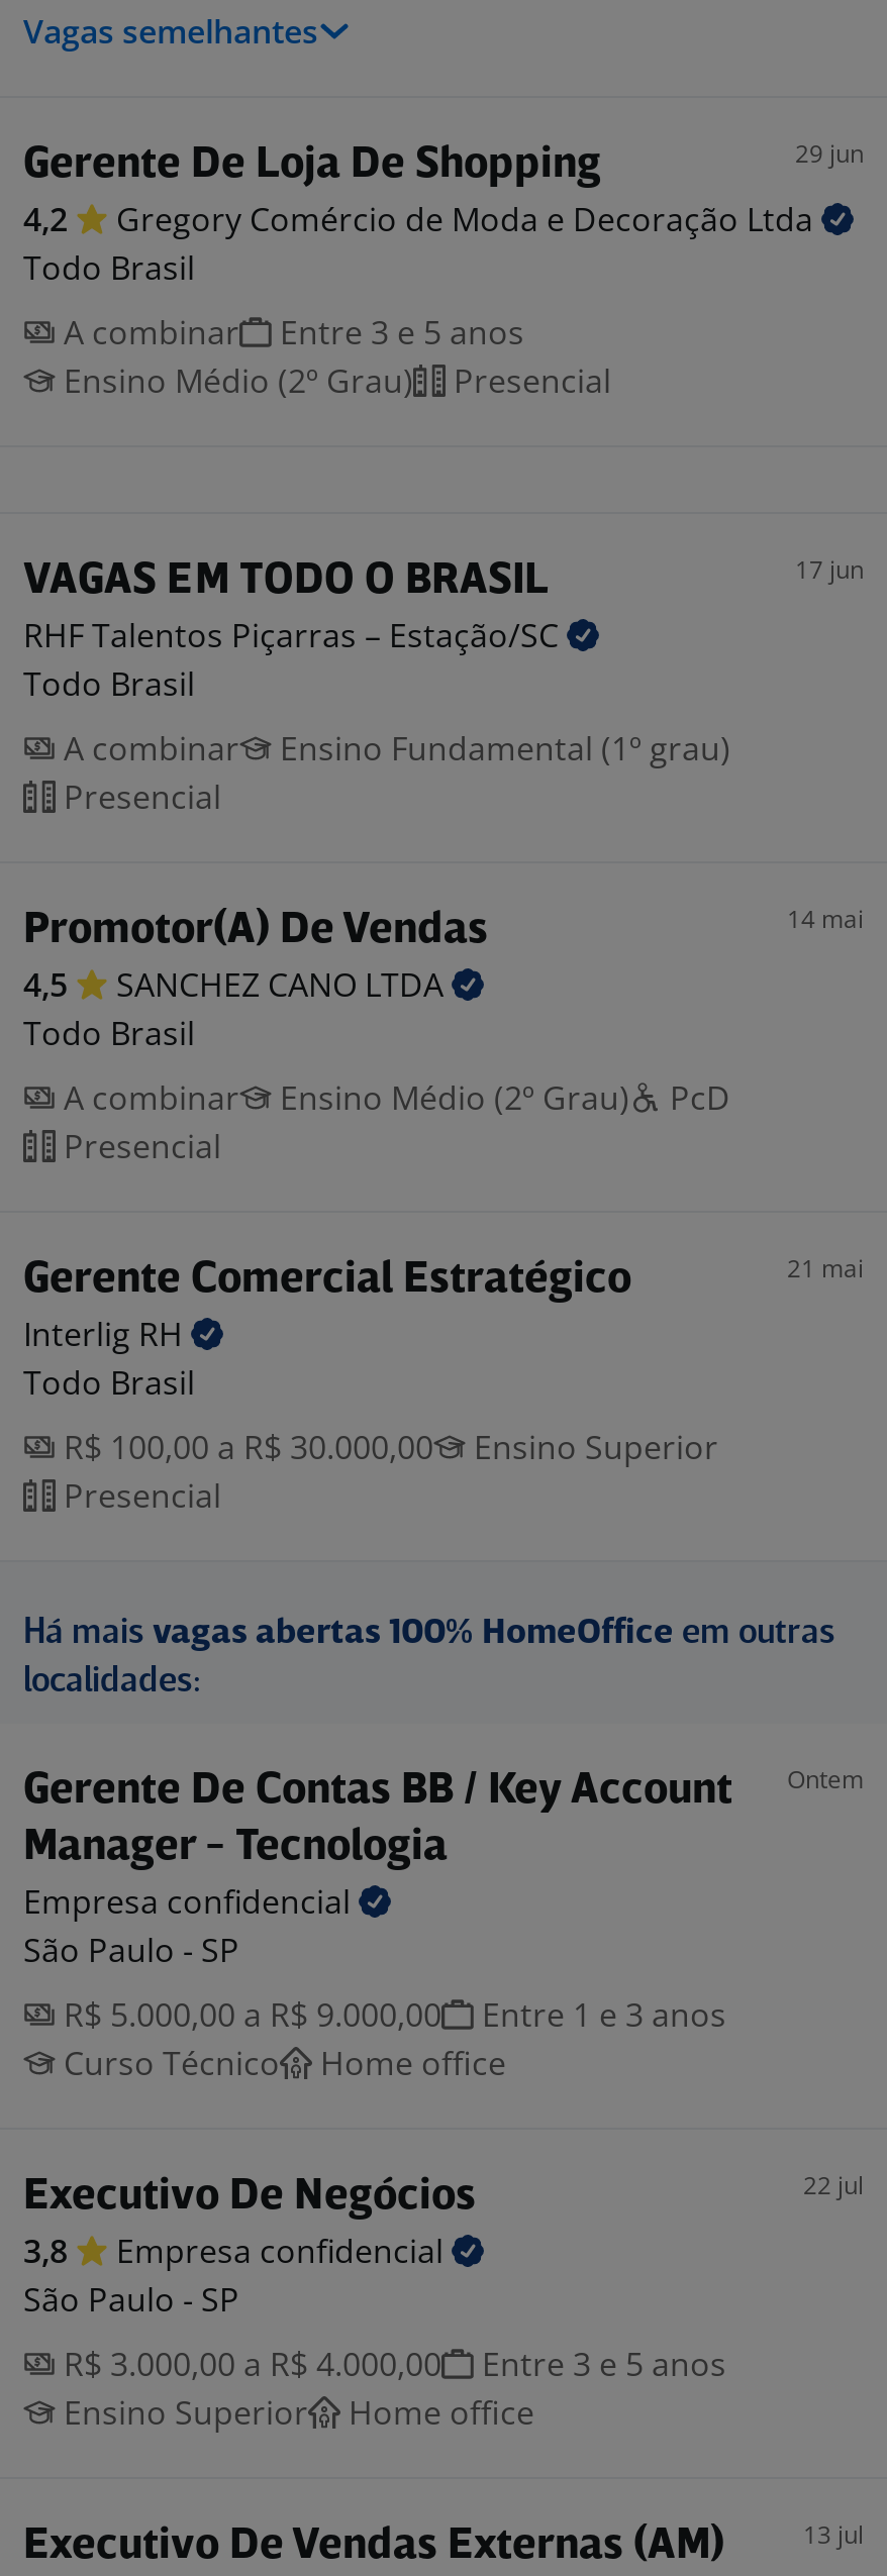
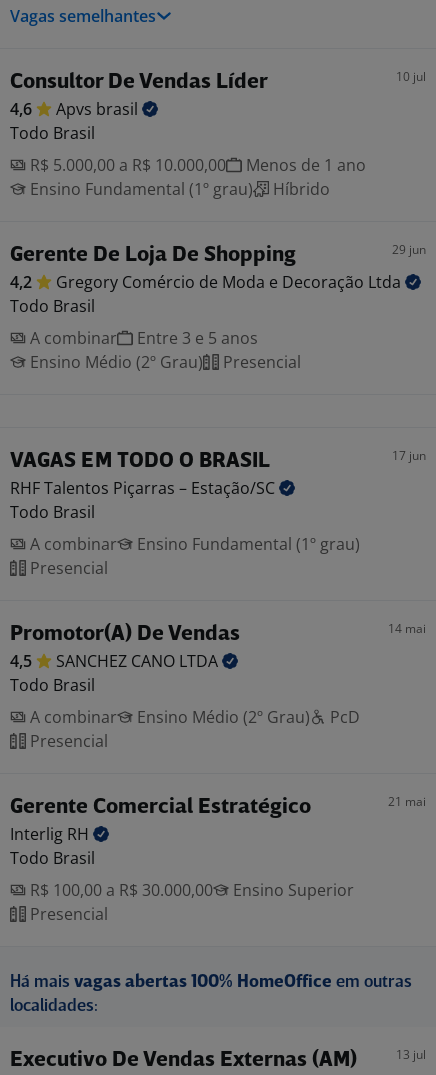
none -> [10,68,426,200] Consultor De Vendas Líder | 10 jul | 4,6 | Apvs brasil | Todo Brasil | R$ 5.000,00 a R$ 10.000,00 | Menos de 1 ano | Ensino Fundamental (1º grau) | Híbrido
moved [23,136,864,1699] -> [10,241,426,1015]: Gerente De Loja De Shopping | 29 jun | 4,2 | ... | Há mais vagas abertas 100% HomeOffice em outras | localidades:
[23,1770,732,1869] Gerente De Contas BB / Key Account | Manager - Tecnologia -> none
[23,1762,864,2435] Ontem | Empresa confidencial | São Paulo - SP | R$ 5.000,00 a R$ 9.000,00 | Entre 1 e 3 anos | Curso Técnico | Home office | Executivo De Negócios | 22 jul | 3,8 | Empresa confidencial | São Paulo - SP | R$ 3.000,00 a R$ 4.000,00 | Entre 3 e 5 anos | Ensino Superior | Home office -> none

